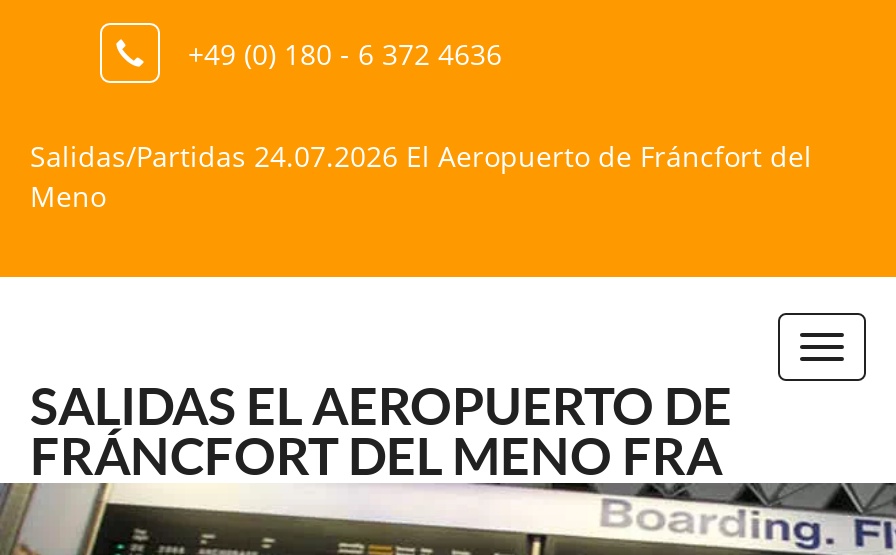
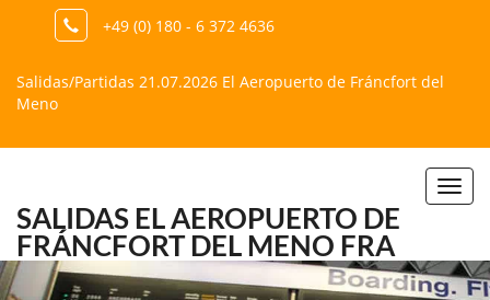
[30,137,812,175] Salidas/Partidas 24.07.2026 El Aeropuerto de Fráncfort del -> [16,71,444,92] Salidas/Partidas 21.07.2026 El Aeropuerto de Fráncfort del

